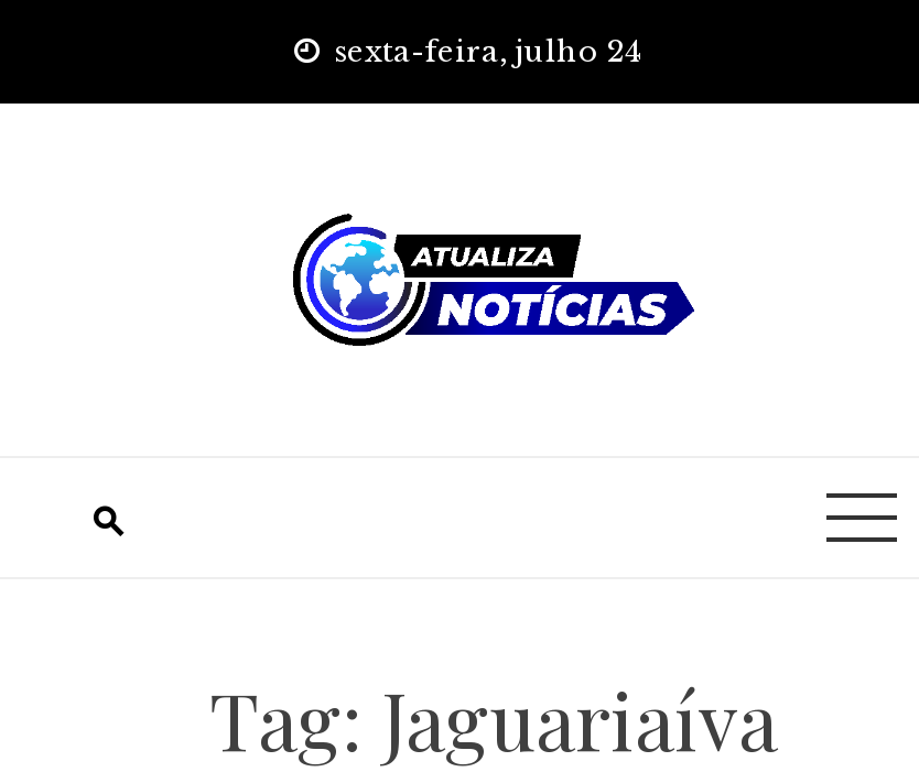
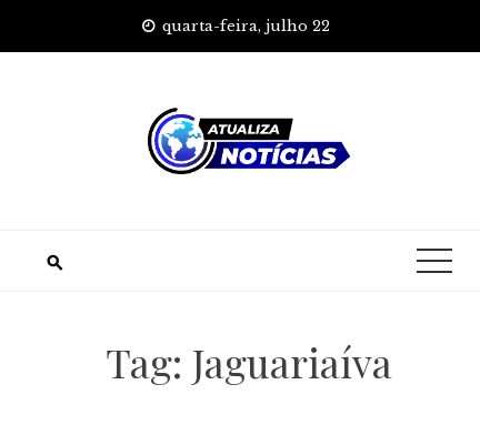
[334,33,640,70] sexta-feira, julho 24 -> [162,17,329,36] quarta-feira, julho 22

